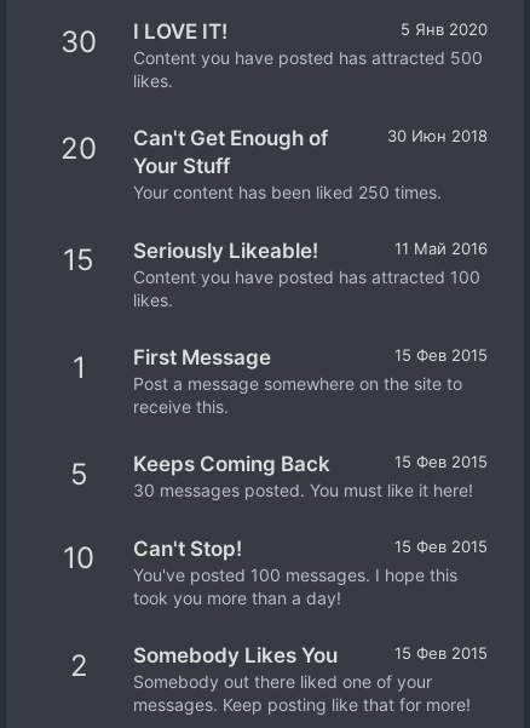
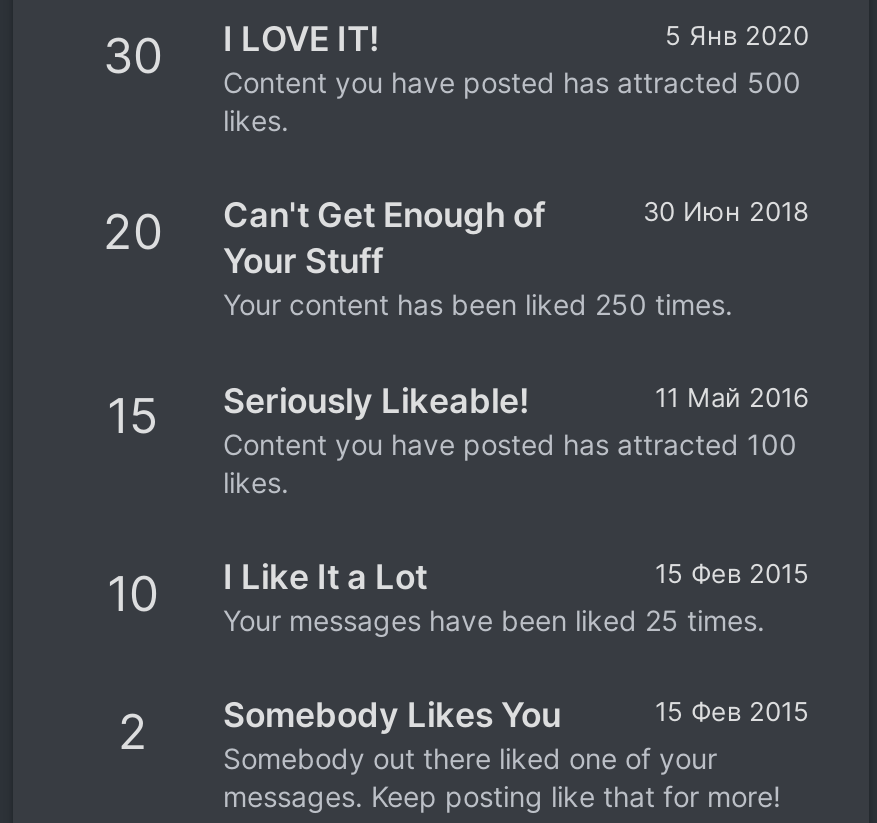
[70,345,488,501] 1 | 15 Фев 2015 | First Message | Post a message somewhere on the site to | receive this. | 5 | 15 Фев 2015 | Keeps Coming Back | 30 messages posted. You must like it here! -> none
[133,536,457,608] Can't Stop! | You've posted 100 messages. I hope this | took you more than a day! -> [223,557,765,637] I Like It a Lot | Your messages have been liked 25 times.

